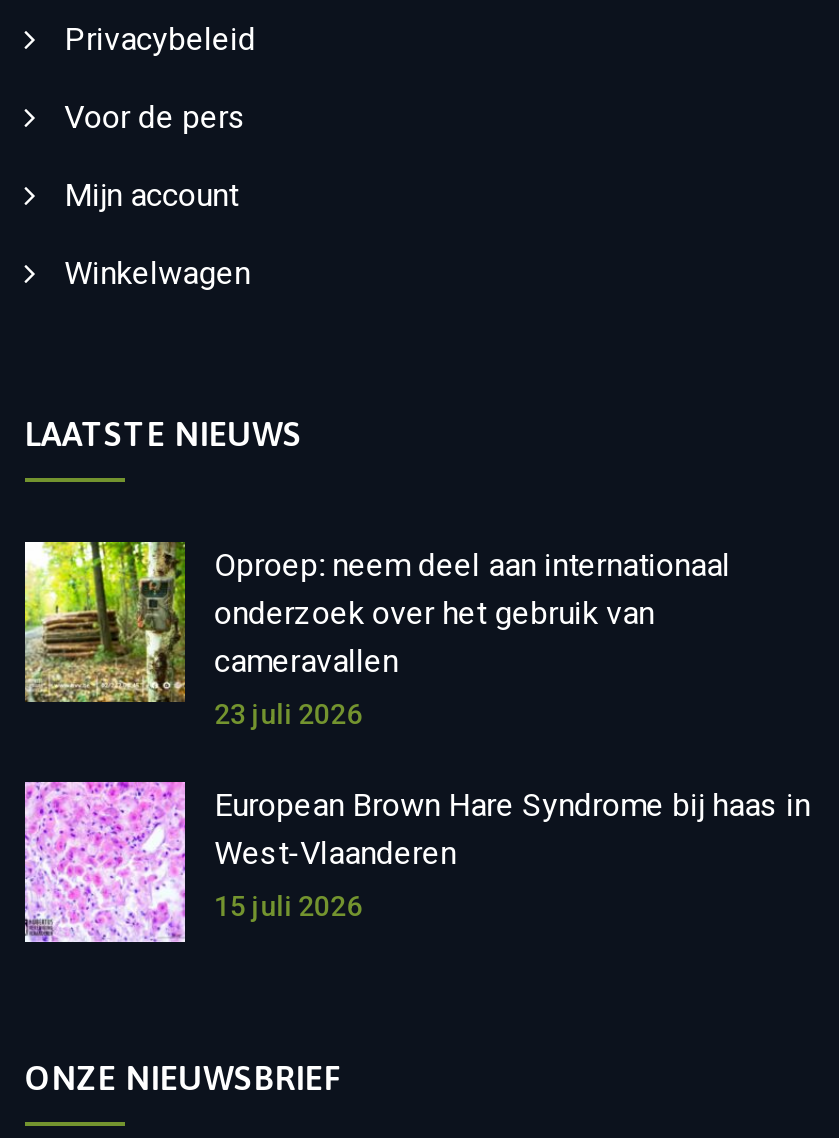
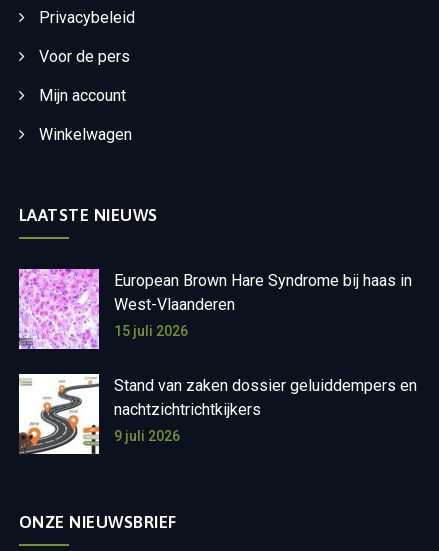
[23,540,730,731] [image] | Oproep: neem deel aan internationaal | onderzoek over het gebruik van | cameravallen | 23 juli 2026 -> none
moved [21,778,810,946] -> [17,267,412,351]: [image] | European Brown Hare Syndrome bij haas in | West-Vlaanderen | 15 juli 2026
none -> [18,373,417,454] [image] | Stand van zaken dossier geluiddempers en | nachtzichtrichtkijkers | 9 juli 2026

